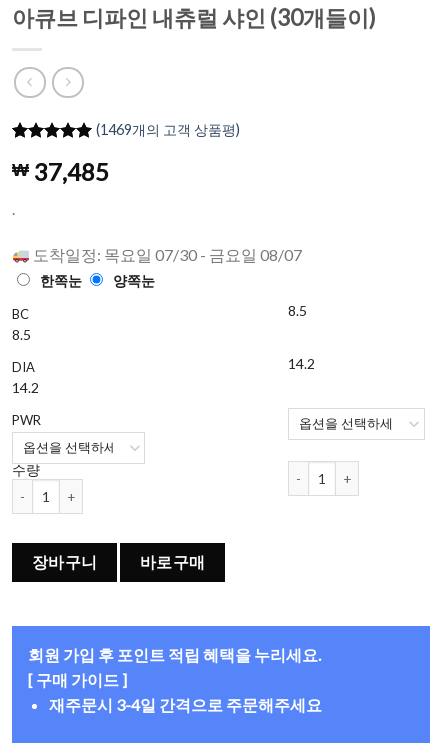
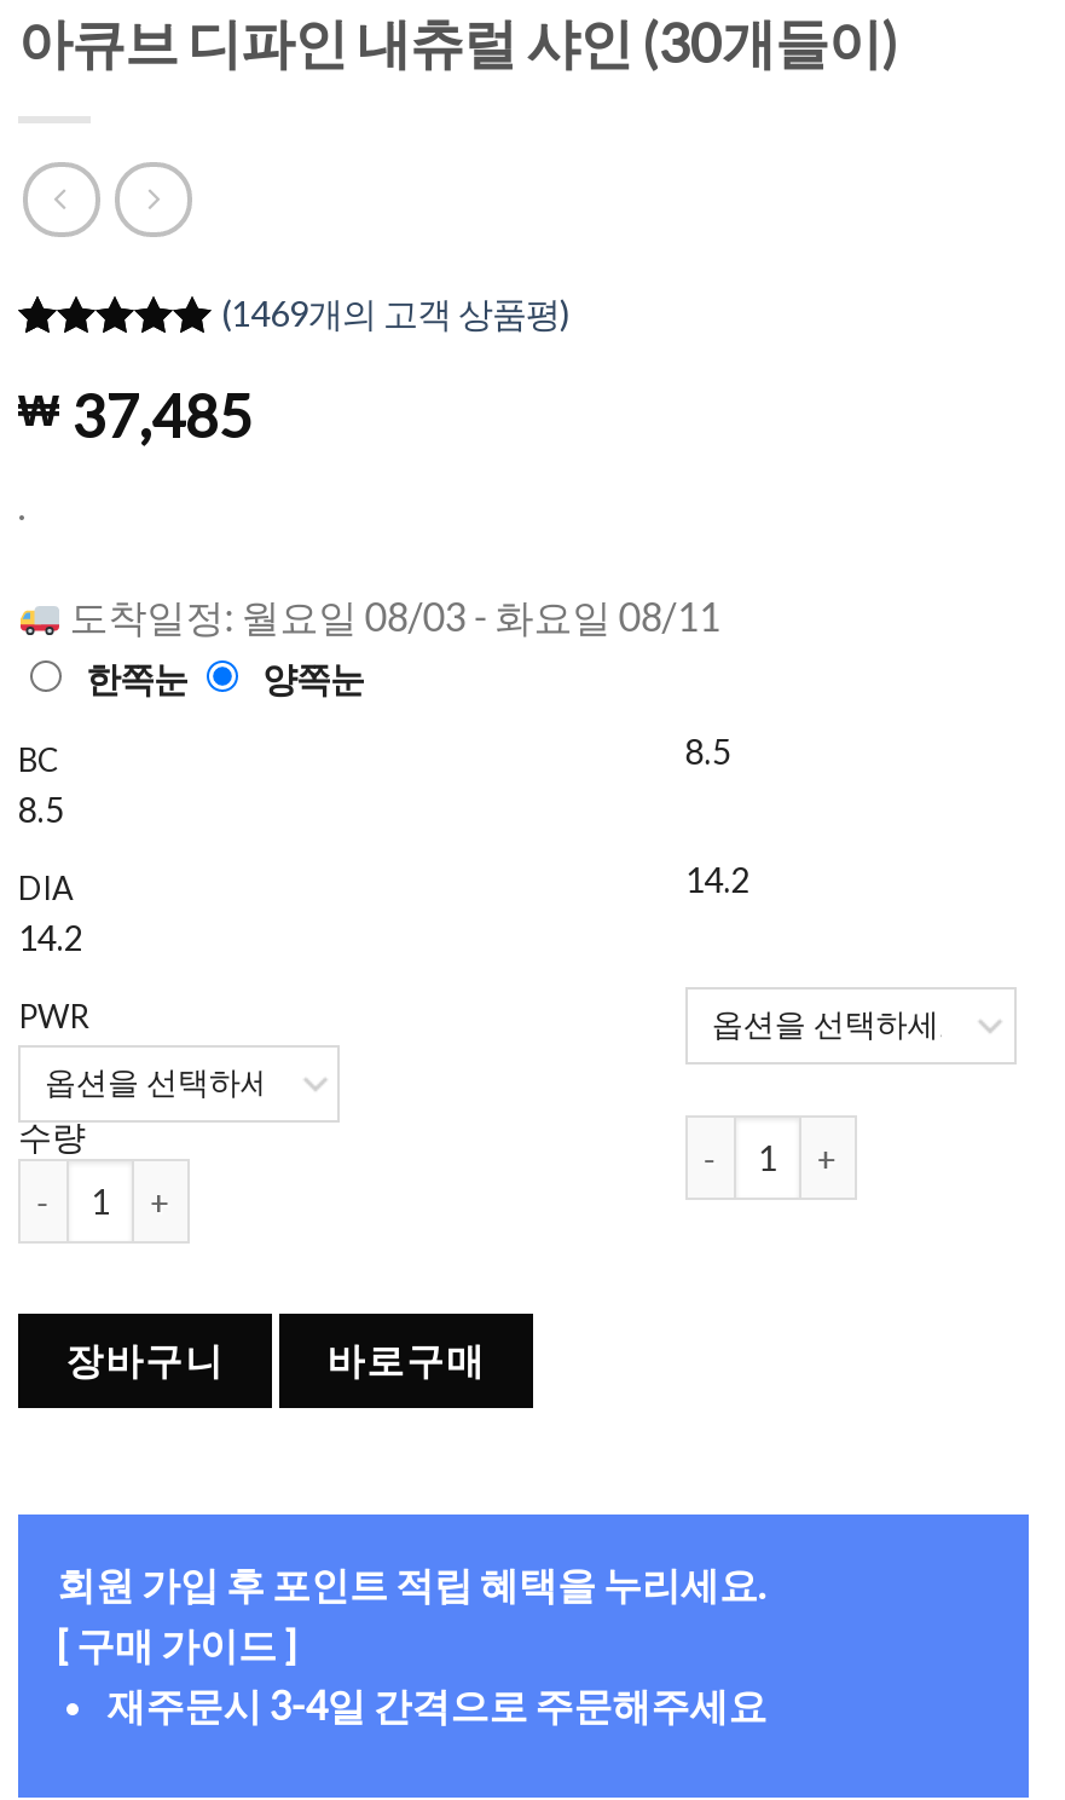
[30,245,302,264] 도착일정: 목요일 07/30 - 금요일 08/07 -> [62,593,720,639] 도착일정: 월요일 08/03 - 화요일 08/11

